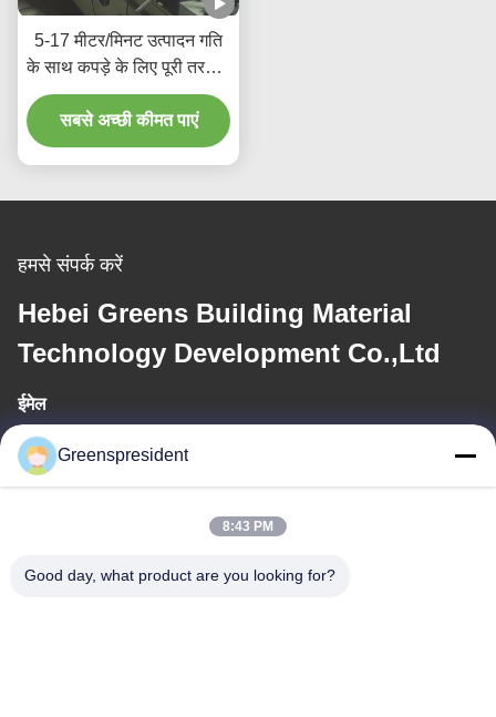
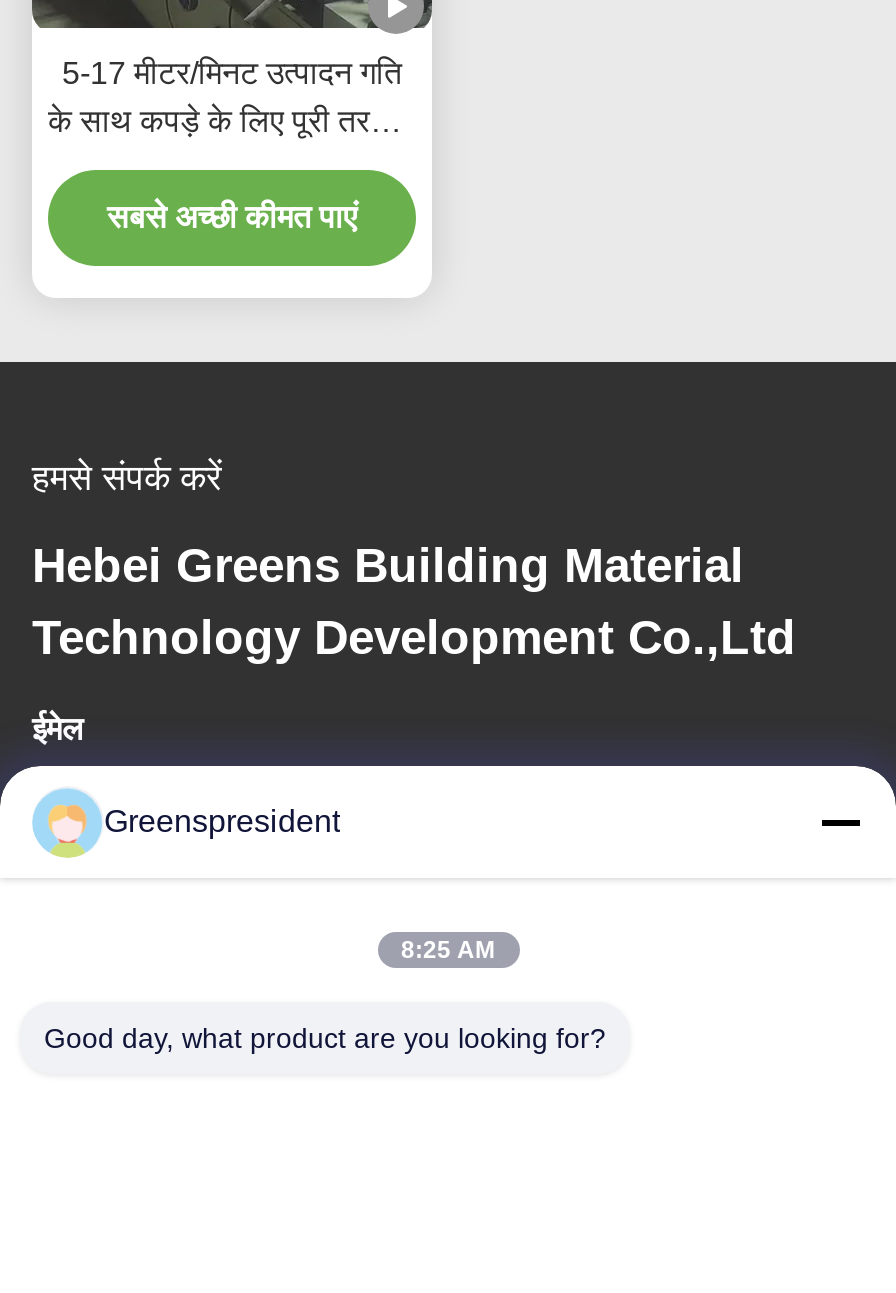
[223,519,273,534] 8:43 PM -> [401,936,495,964] 8:25 AM

